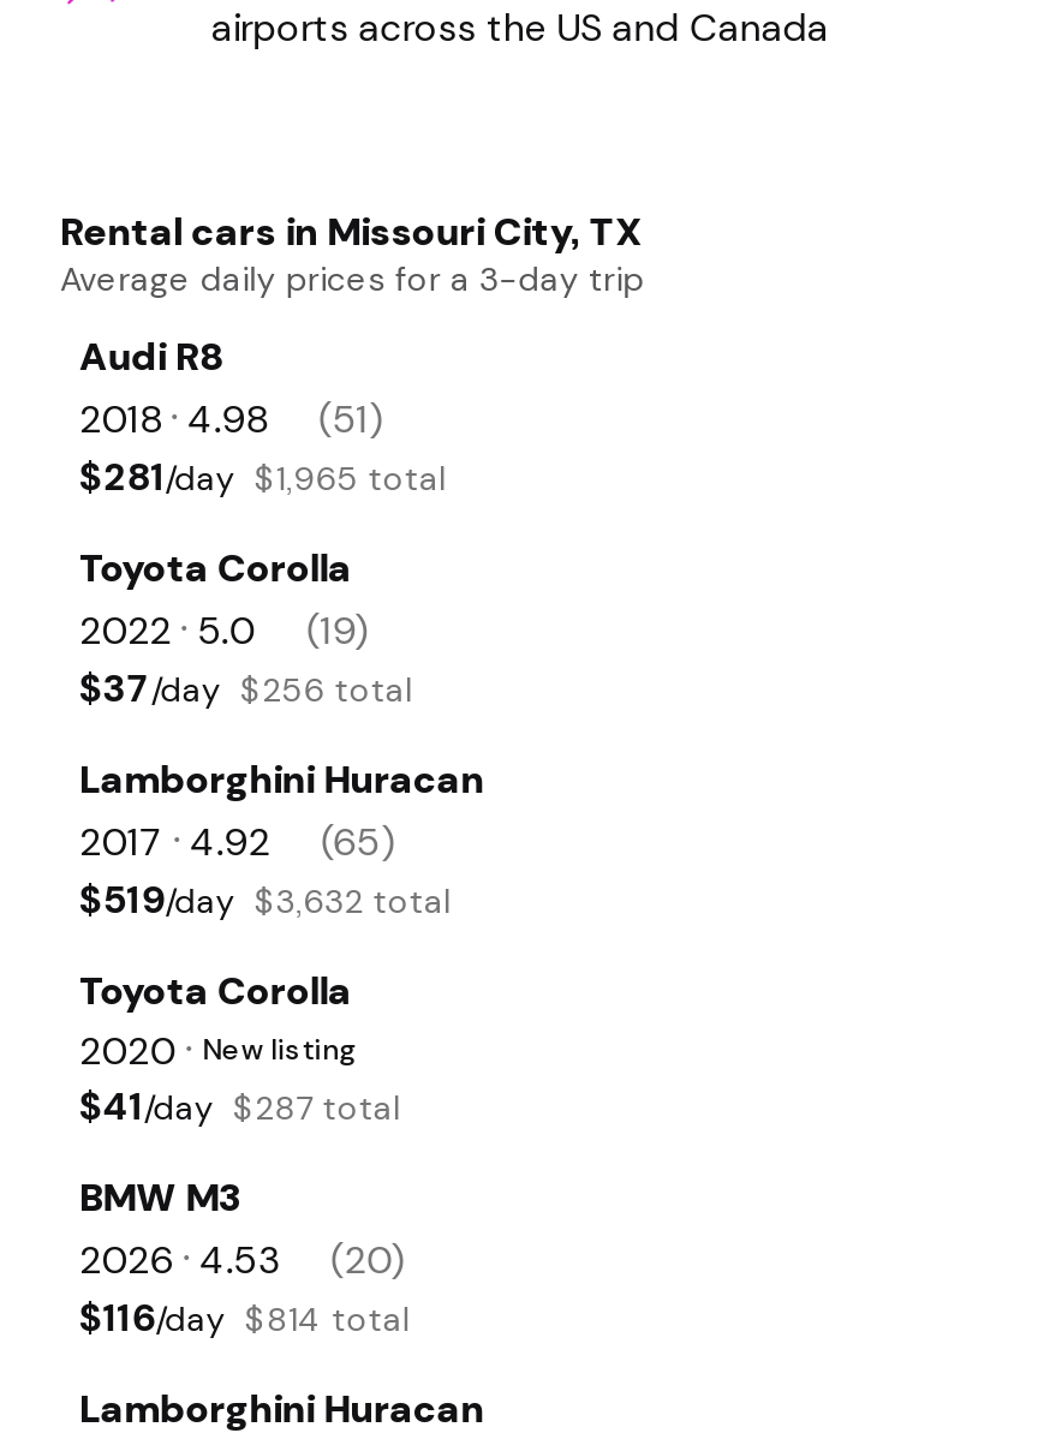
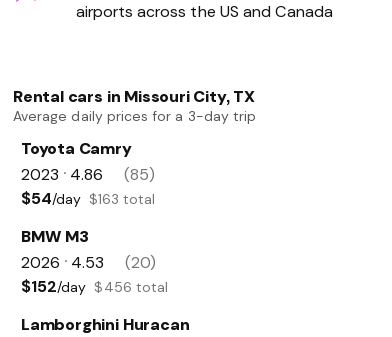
[79,334,484,1127] Audi R8 | 2018 • 4.98 | (51) | $281/day $1,965 total | Toyota Corolla | 2022 • 5.0 | (19) | $37/day $256 total | Lamborghini Huracan | 2017 • 4.92 | (65) | $519/day $3,632 total | Toyota Corolla | 2020 • New listing | $41/day $287 total -> [21,139,156,207] Toyota Camry | 2023 • 4.86 | (85) | $54/day $163 total
[79,1295,410,1338] $116/day $814 total -> [21,277,168,295] $152/day $456 total

